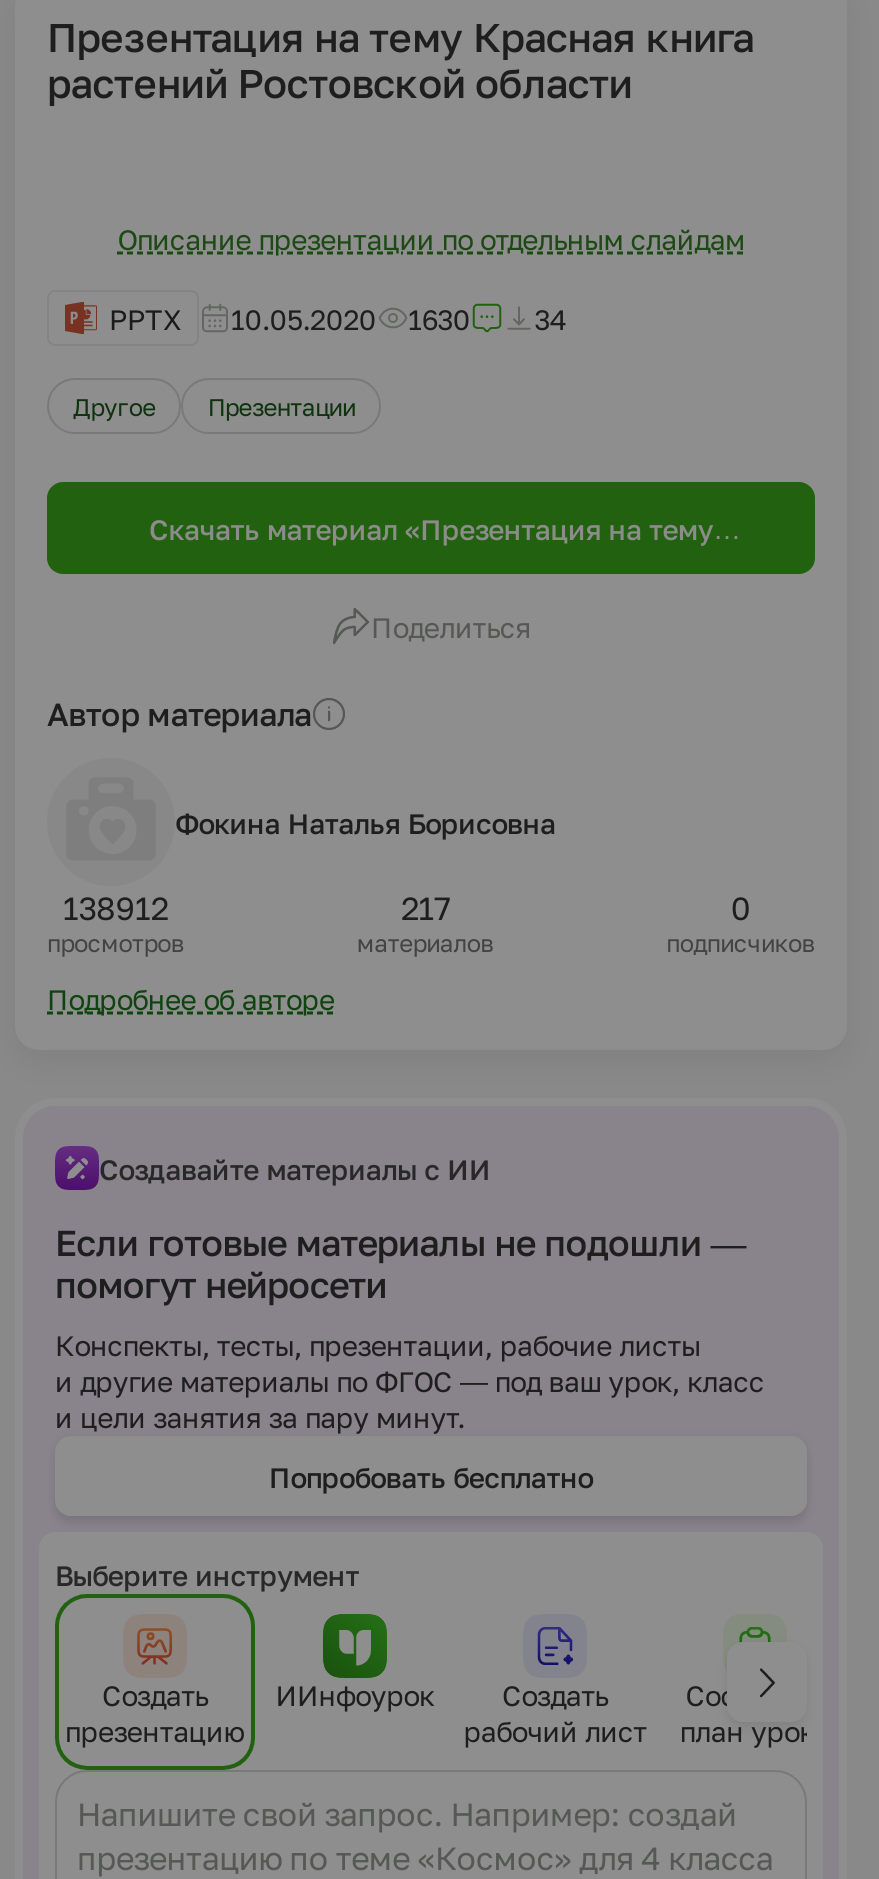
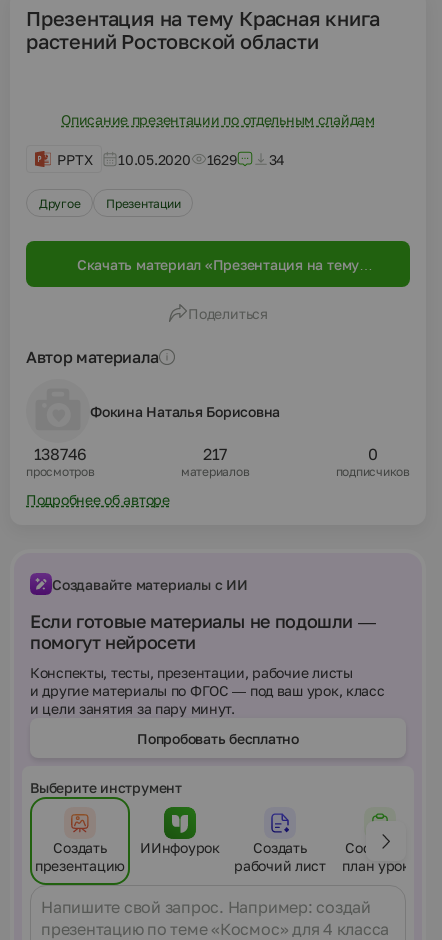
[109,301,567,335] PPTX 10.05.2020 1630 34 -> [57,150,285,167] PPTX 10.05.2020 1629 34
[63,888,168,928] 138912 -> [33,444,87,464] 138746

